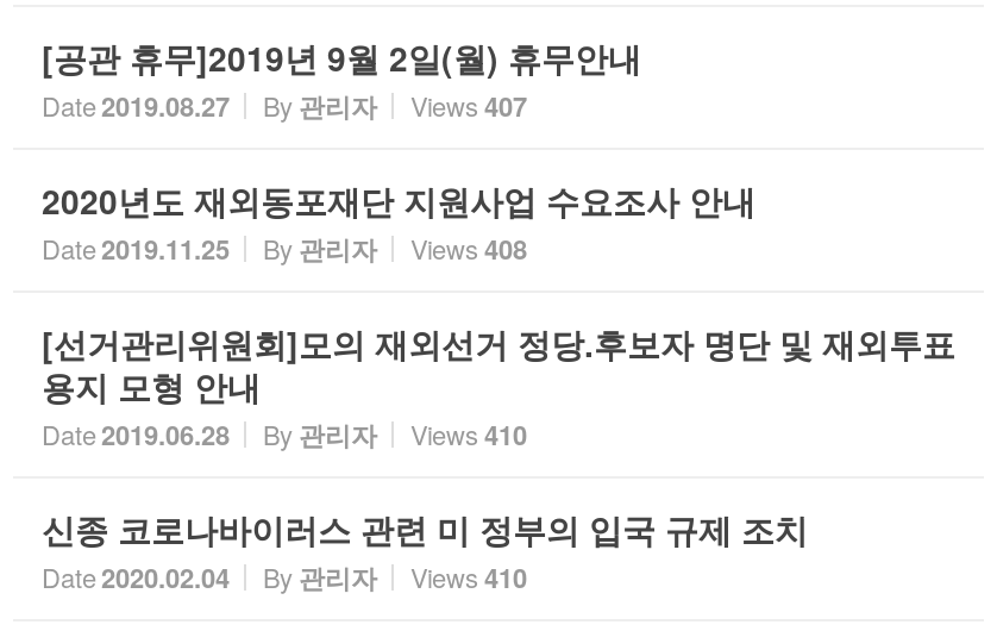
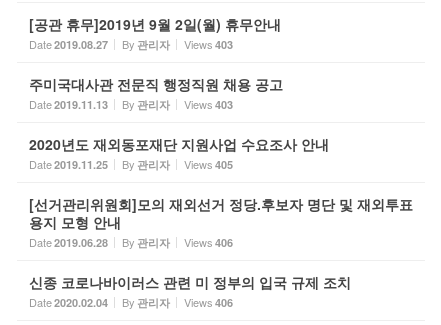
[410,85,527,123] Views 407 -> [29,36,283,112] Views 403 | 주미국대사관 전문직 행정직원 채용 공고 | Date 2019.11.13 | By 관리자 | Views 403
[42,228,527,266] Date 2019.11.25 By 관리자 Views 408 -> [29,156,233,172] Date 2019.11.25 By 관리자 Views 405
[42,414,527,452] Date 2019.06.28 By 관리자 Views 410 -> [29,234,233,250] Date 2019.06.28 By 관리자 Views 406
[42,557,527,595] Date 2020.02.04 By 관리자 Views 410 -> [29,294,233,310] Date 2020.02.04 By 관리자 Views 406

